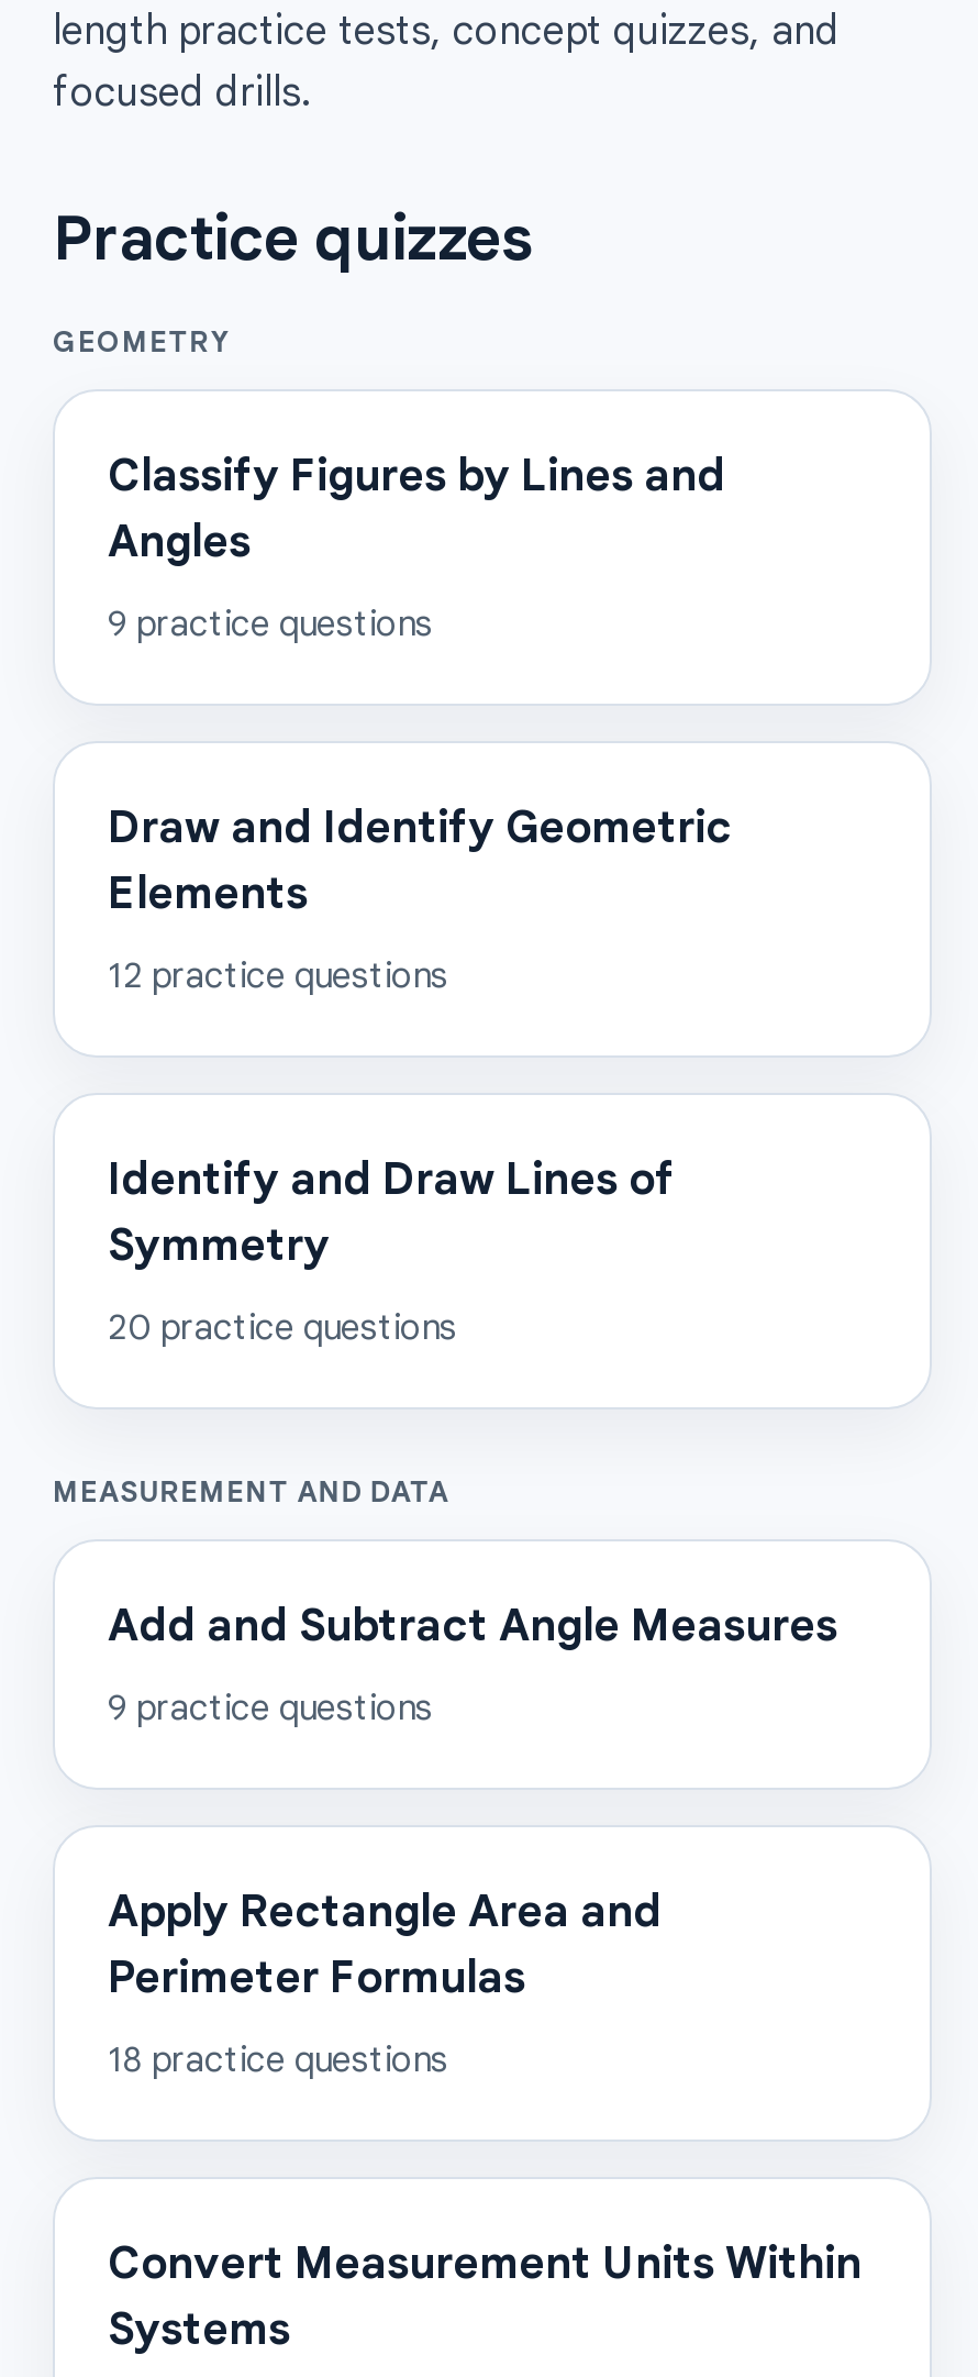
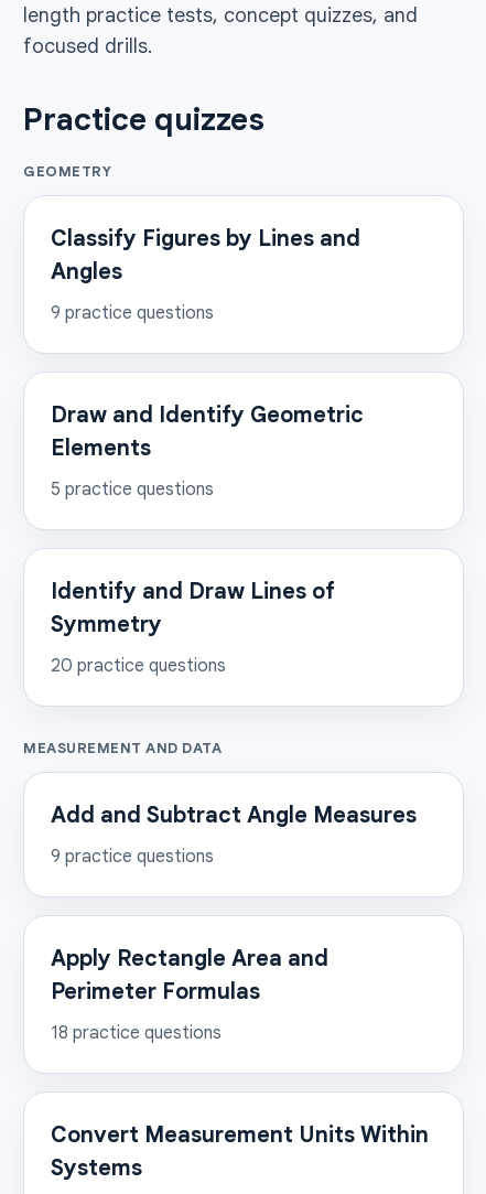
[108,954,448,998] 12 practice questions -> [51,478,214,501] 5 practice questions

